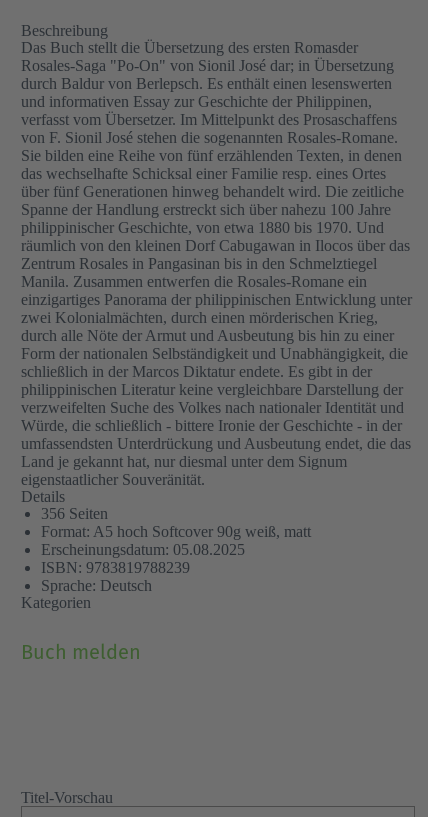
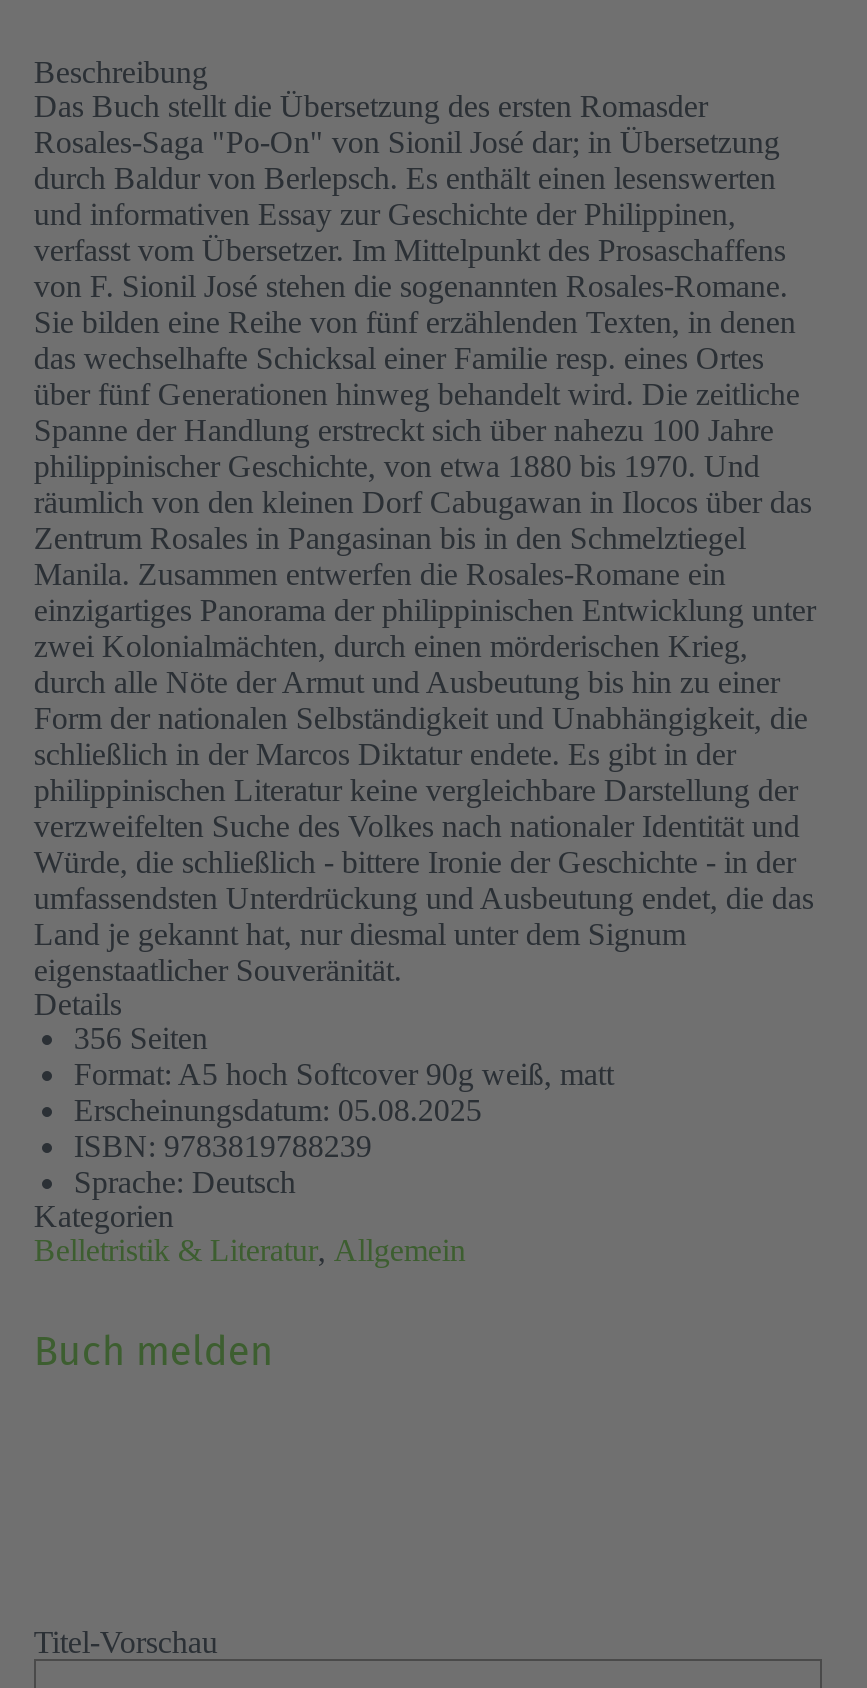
none -> [34,1232,466,1266] Belletristik & Literatur, Allgemein

